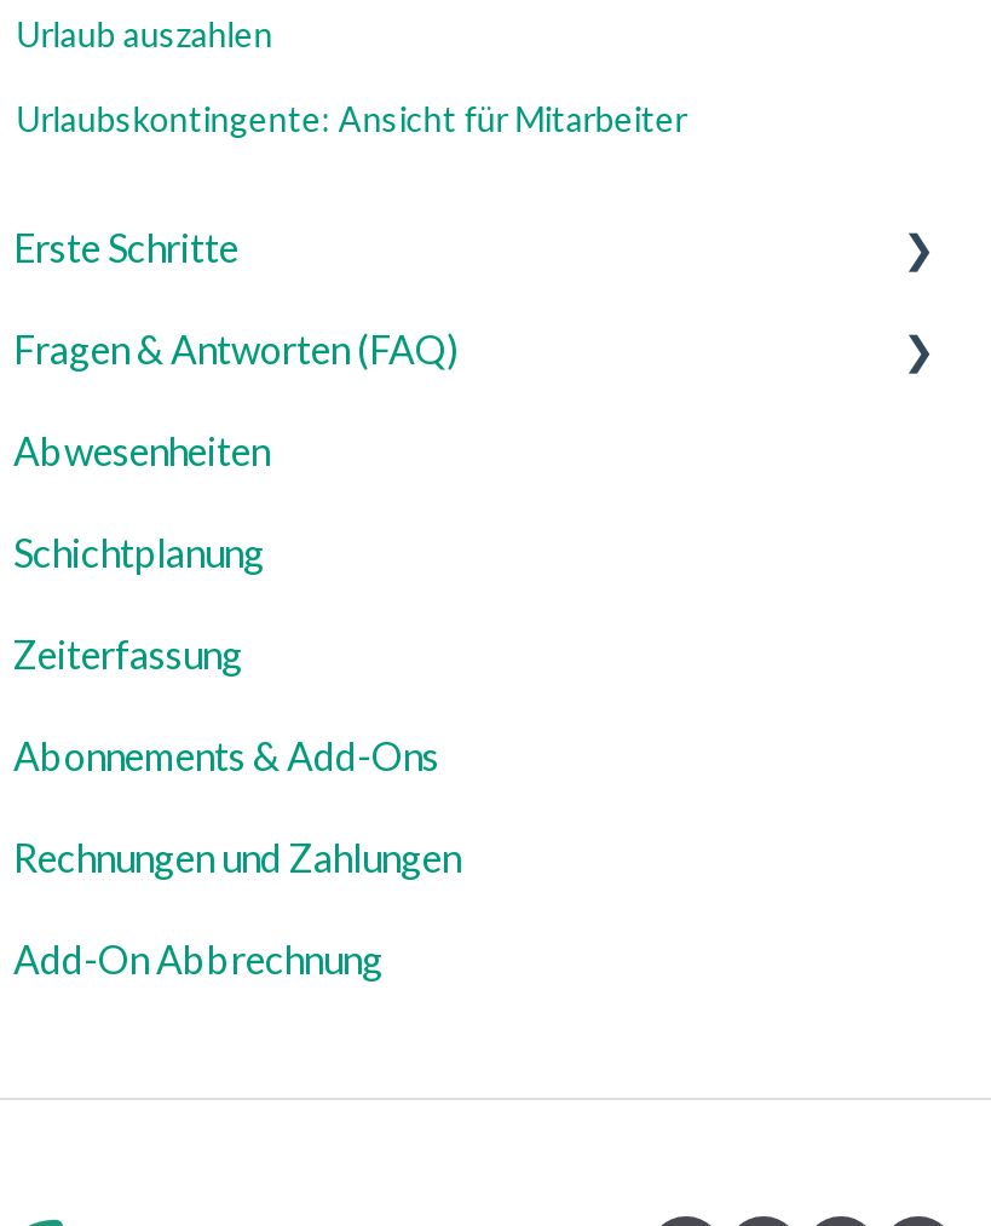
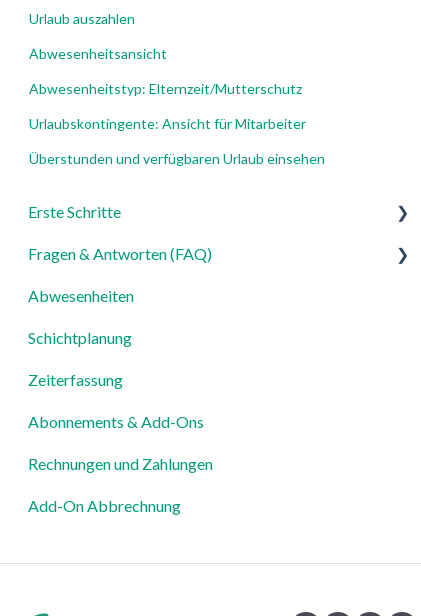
none -> [29,45,302,97] Abwesenheitsansicht | Abwesenheitstyp: Elternzeit/Mutterschutz
none -> [29,150,325,167] Überstunden und verfügbaren Urlaub einsehen

